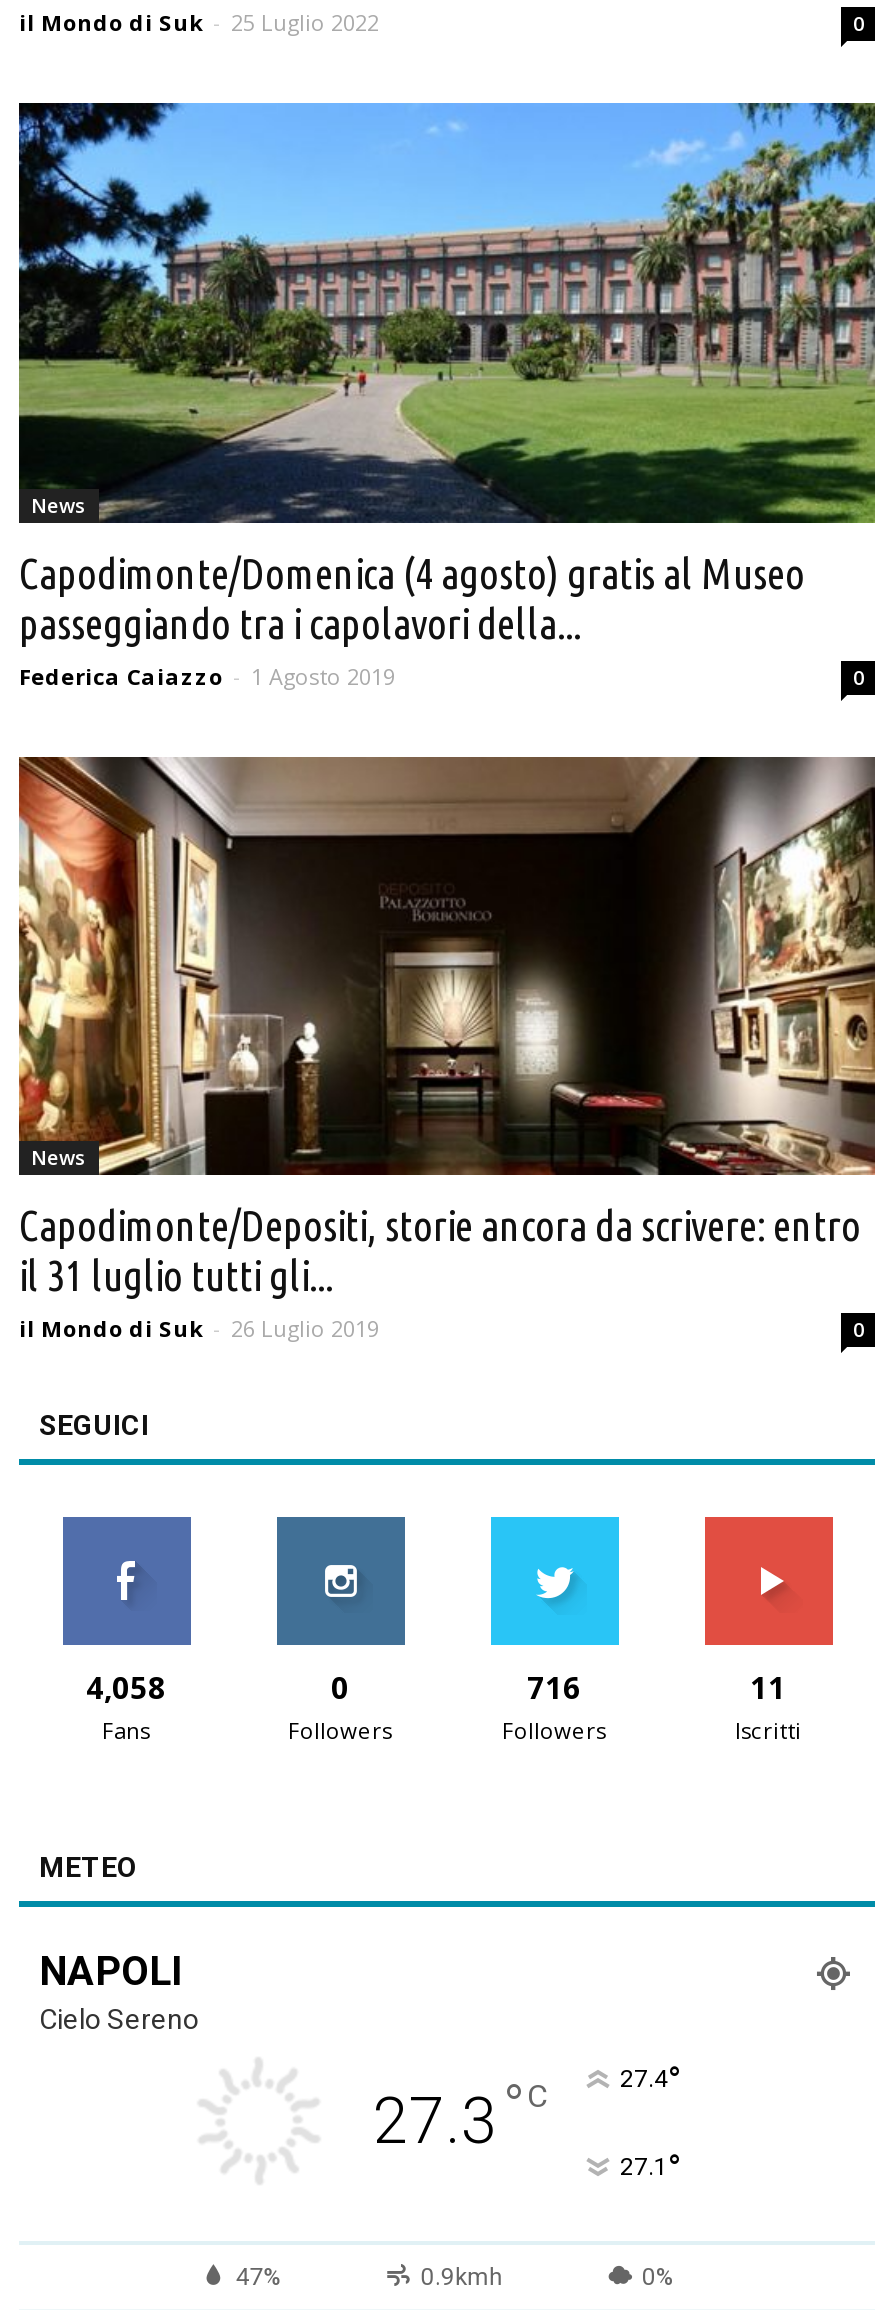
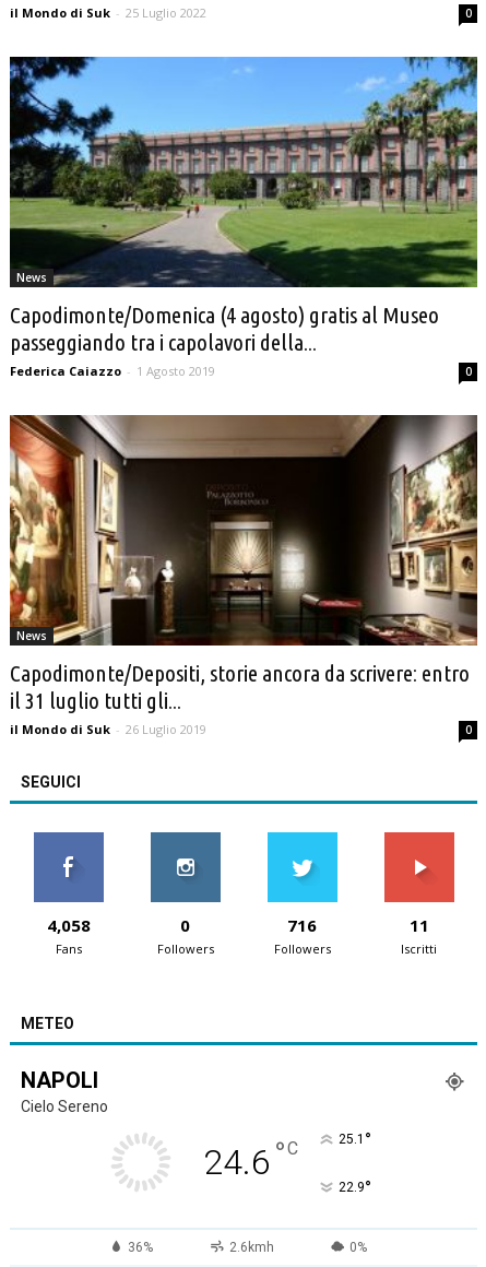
[373,2060,680,2160] 27.3 °C | 27.4° -> [203,1129,371,1183] 24.6 °C | 25.1°
[620,2148,680,2190] 27.1 ° -> [338,1177,371,1200] 22.9 °
[235,2264,503,2292] 47% | 0.9kmh -> [128,1240,274,1255] 36% | 2.6kmh

